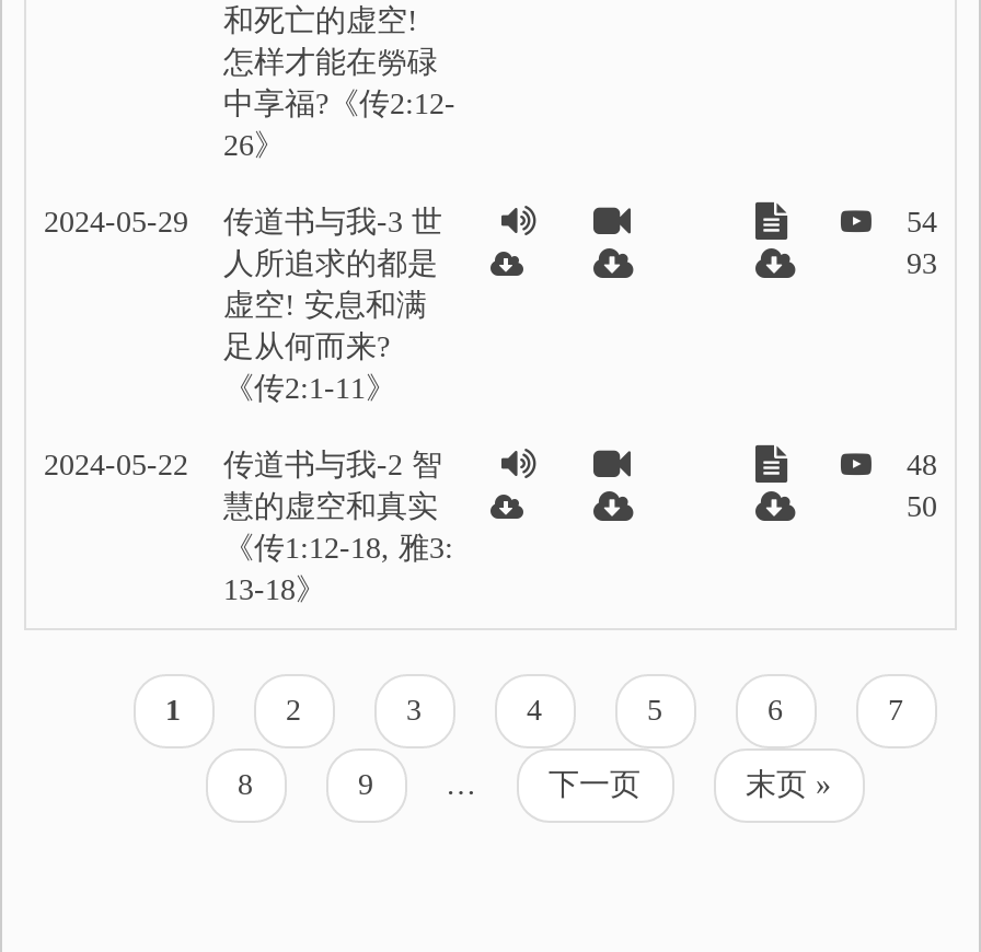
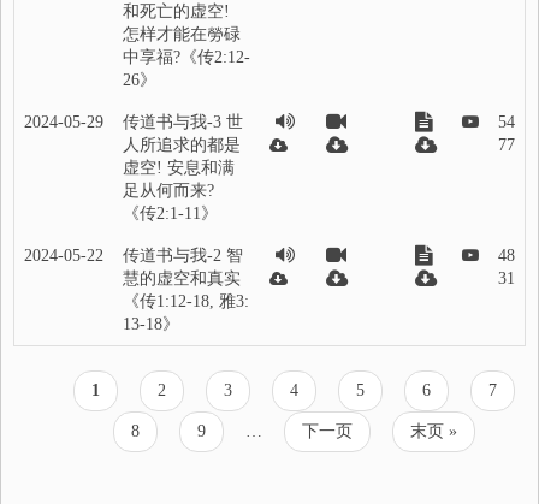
[907,248,937,281] 93 -> [498,136,515,154] 77
[907,491,937,524] 50 -> [498,270,515,288] 31

